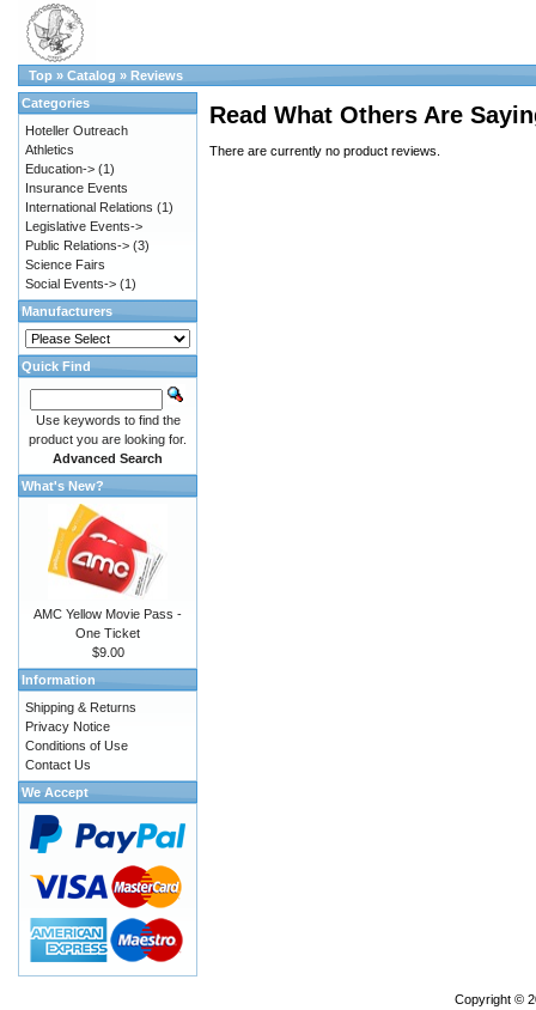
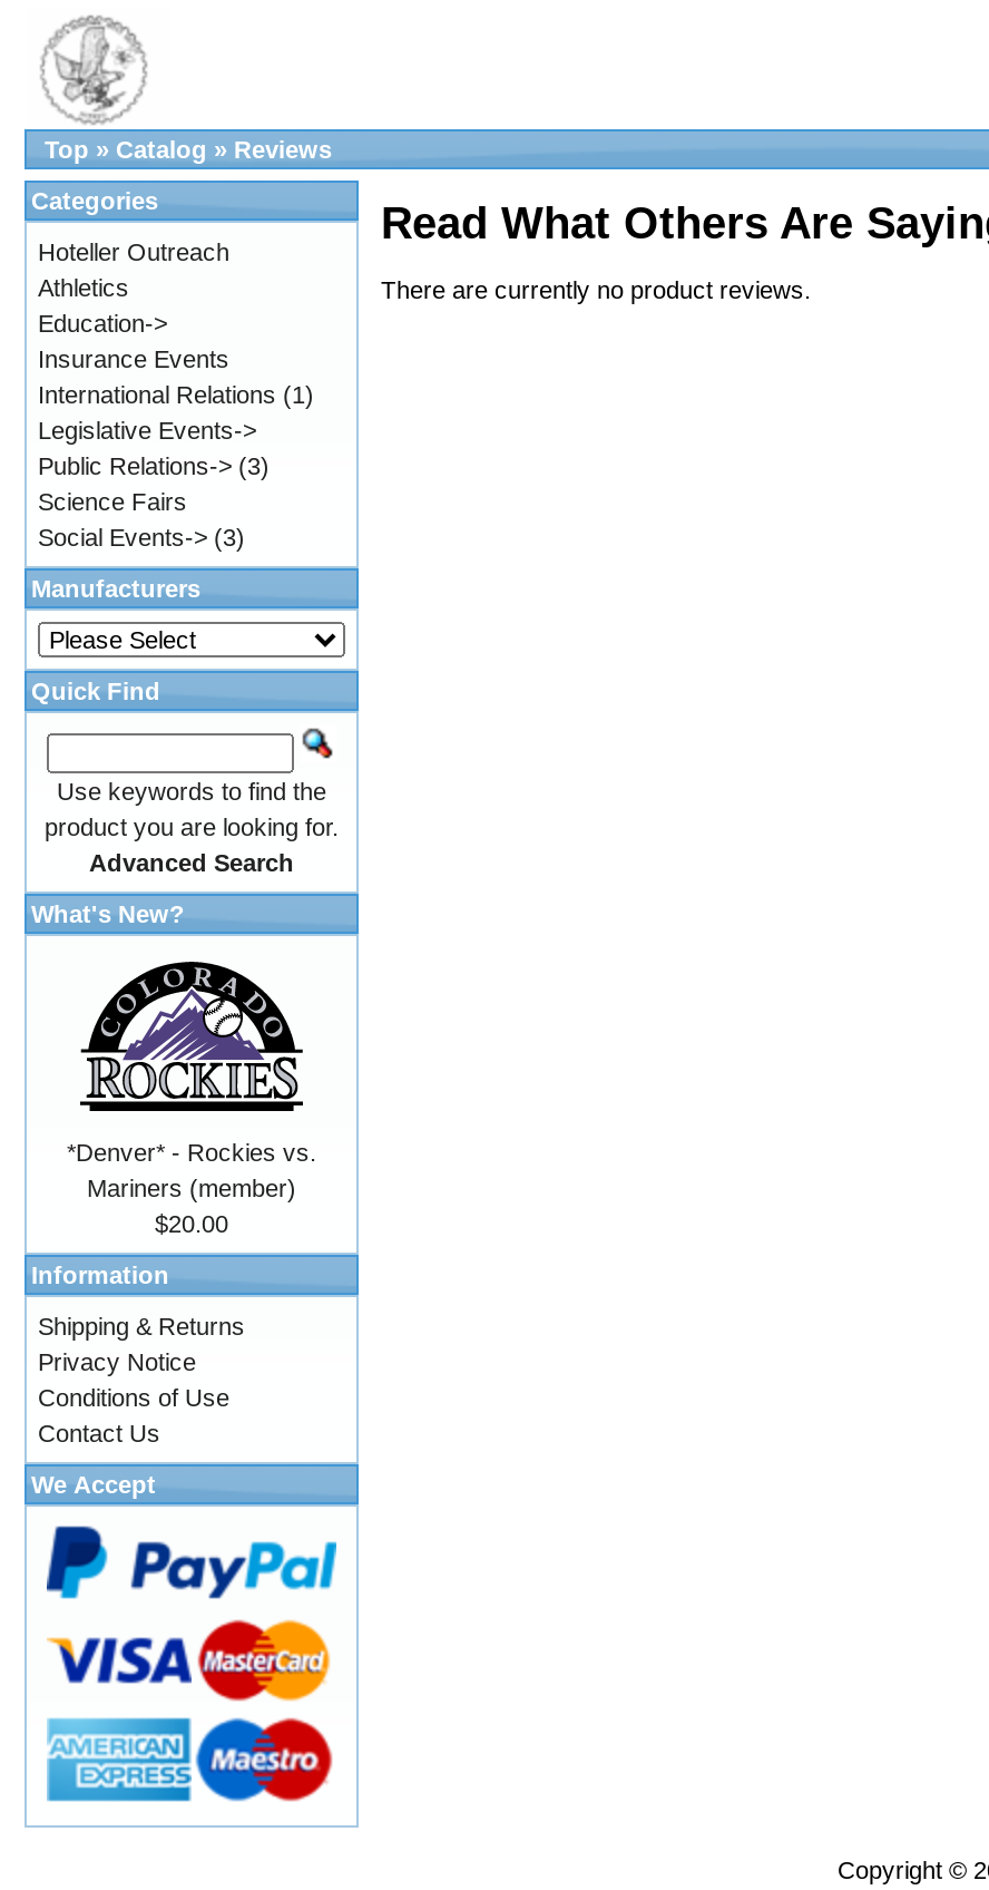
[25,162,115,176] Education-> (1) -> [38,310,167,337] Education->
[25,276,136,291] Social Events-> (1) -> [38,524,245,551] Social Events-> (3)
[33,503,182,659] [image] | AMC Yellow Movie Pass - | One Ticket | $9.00 -> [67,947,316,1237] [image] | *Denver* - Rockies vs. | Mariners (member) | $20.00

